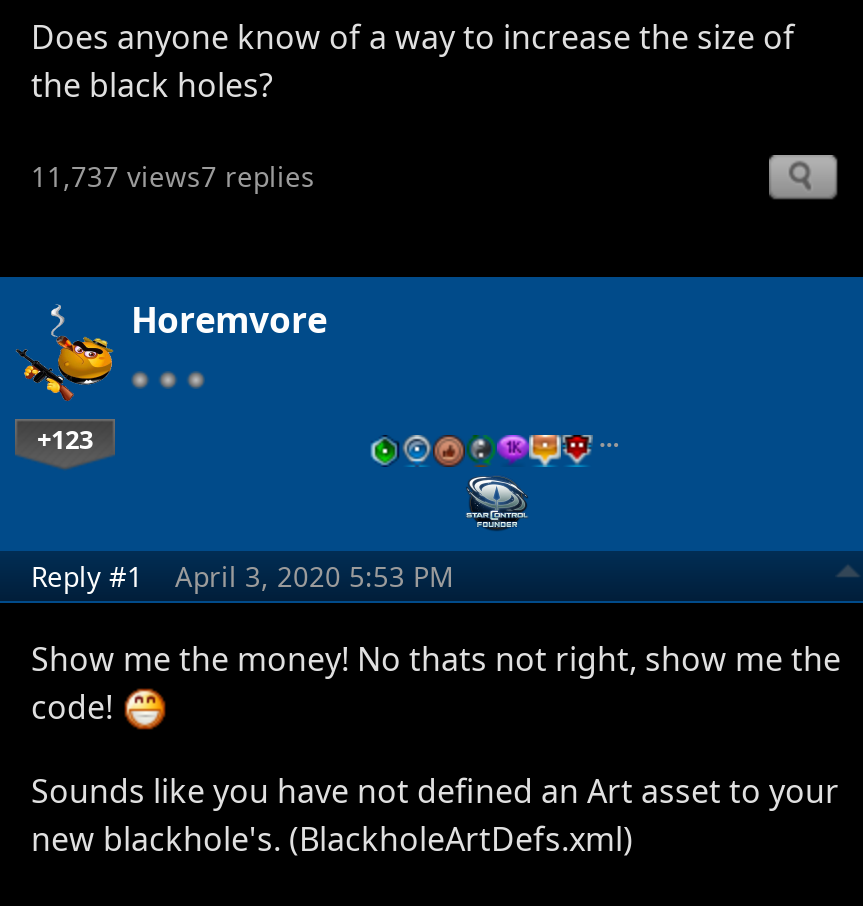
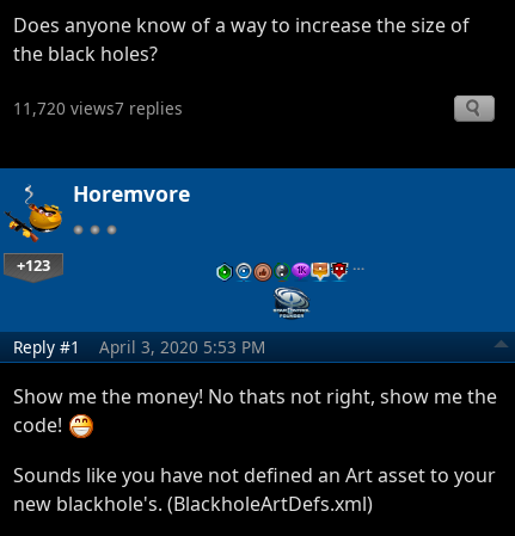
[31,157,315,195] 11,737 views7 replies -> [13,96,183,119] 11,720 views7 replies

